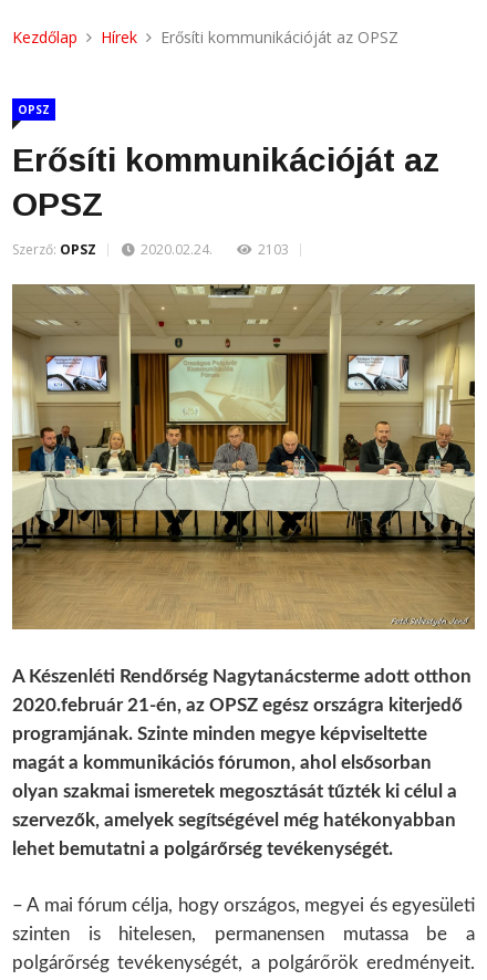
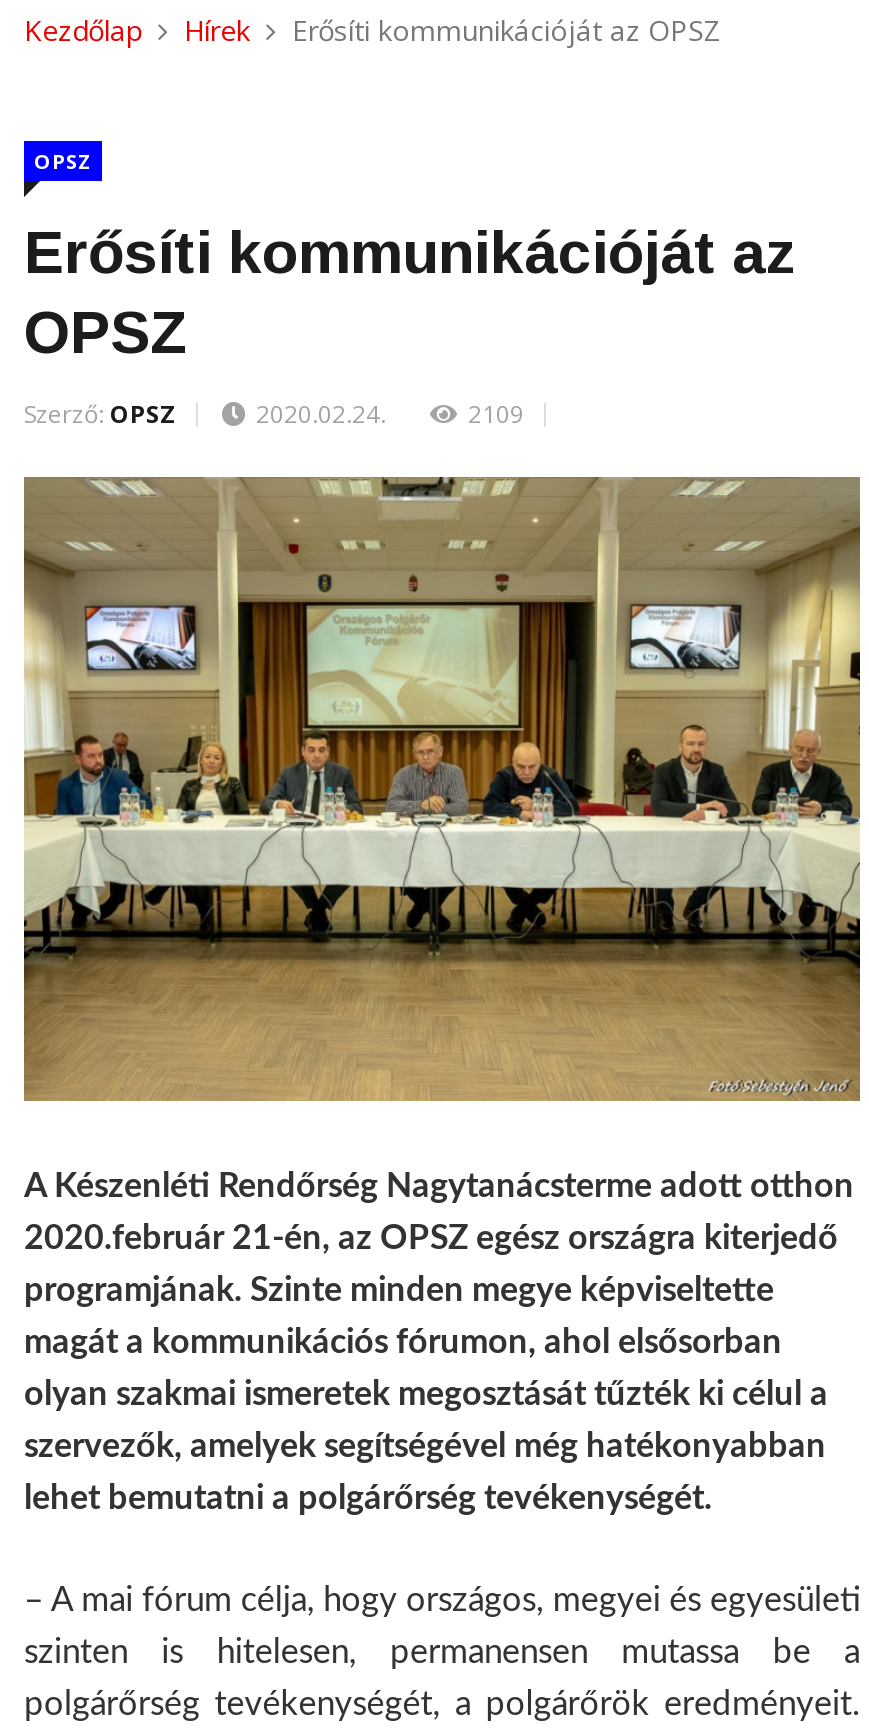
[258,240,289,259] 2103 -> [468,397,524,431] 2109

